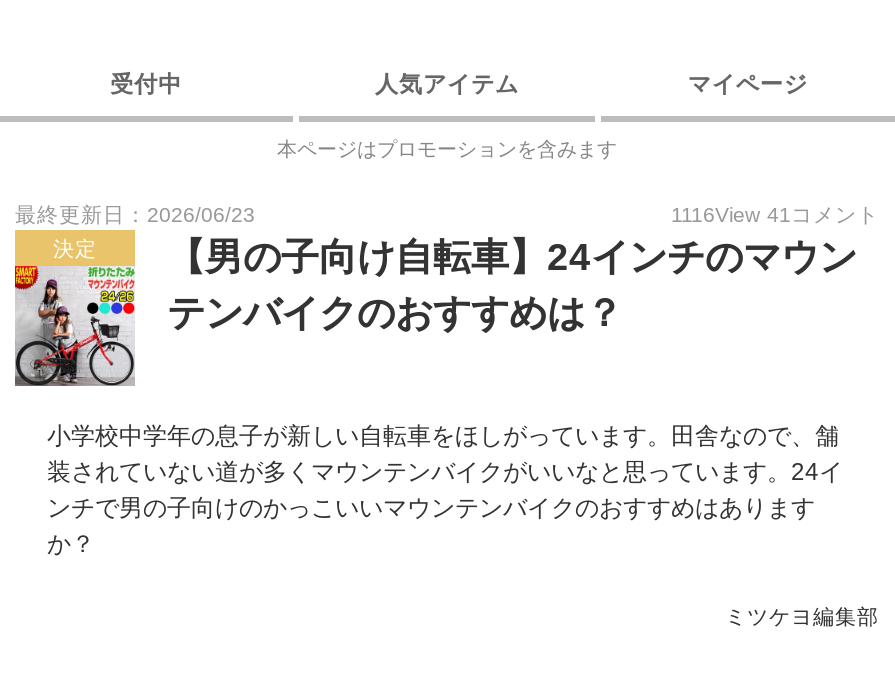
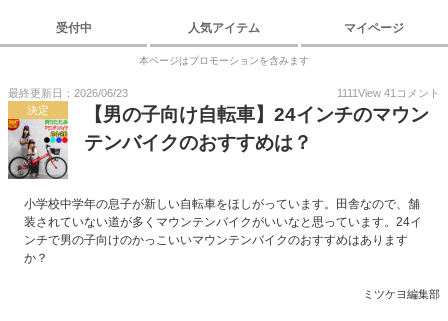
[671,201,879,225] 1116View 41コメント -> [337,86,440,98] 1111View 41コメント

